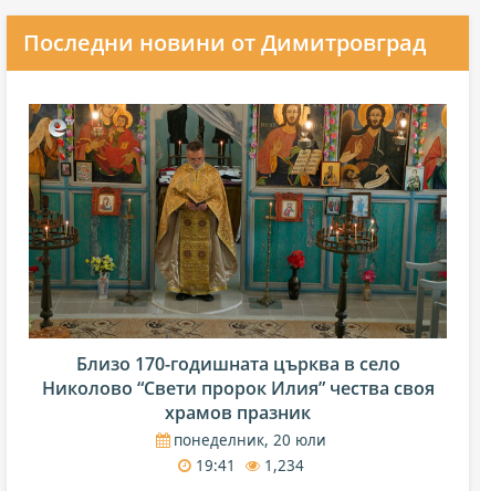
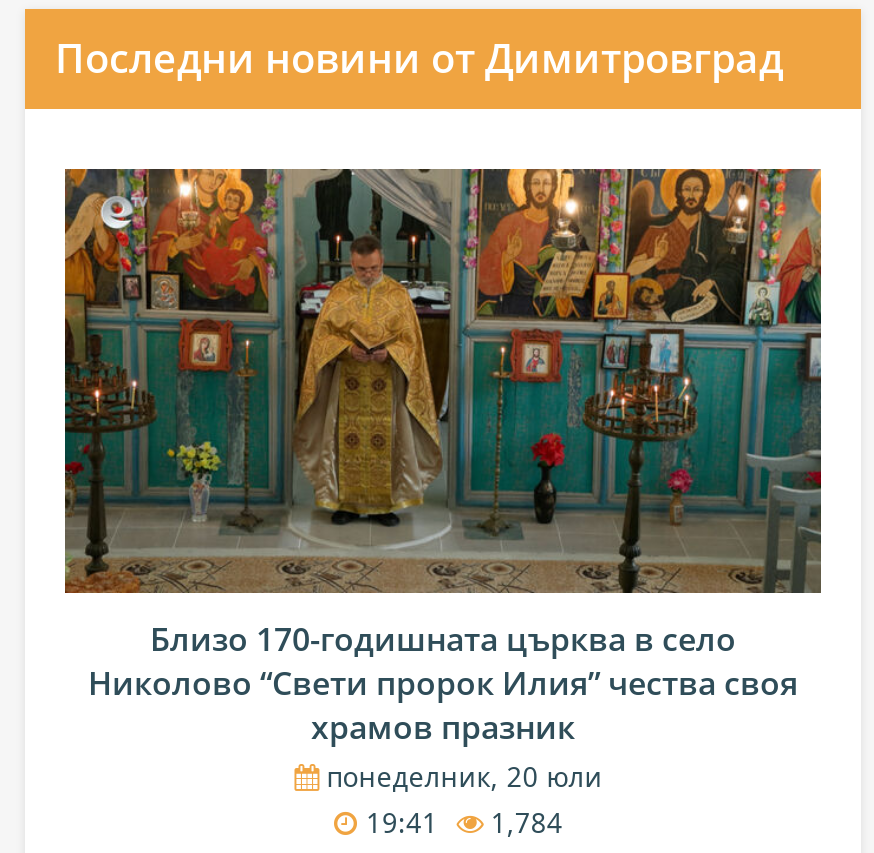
[191,456,304,476] 19:41 1,234 -> [358,806,563,842] 19:41 1,784

